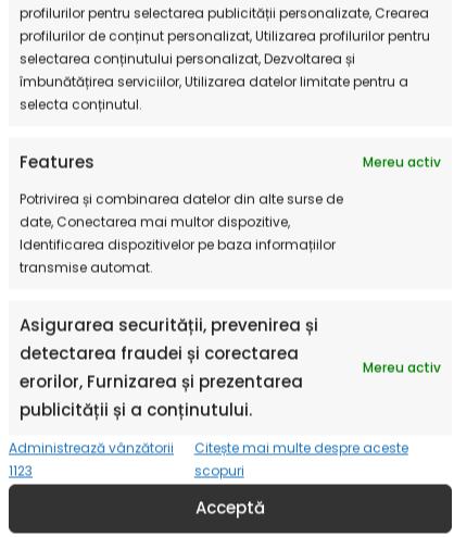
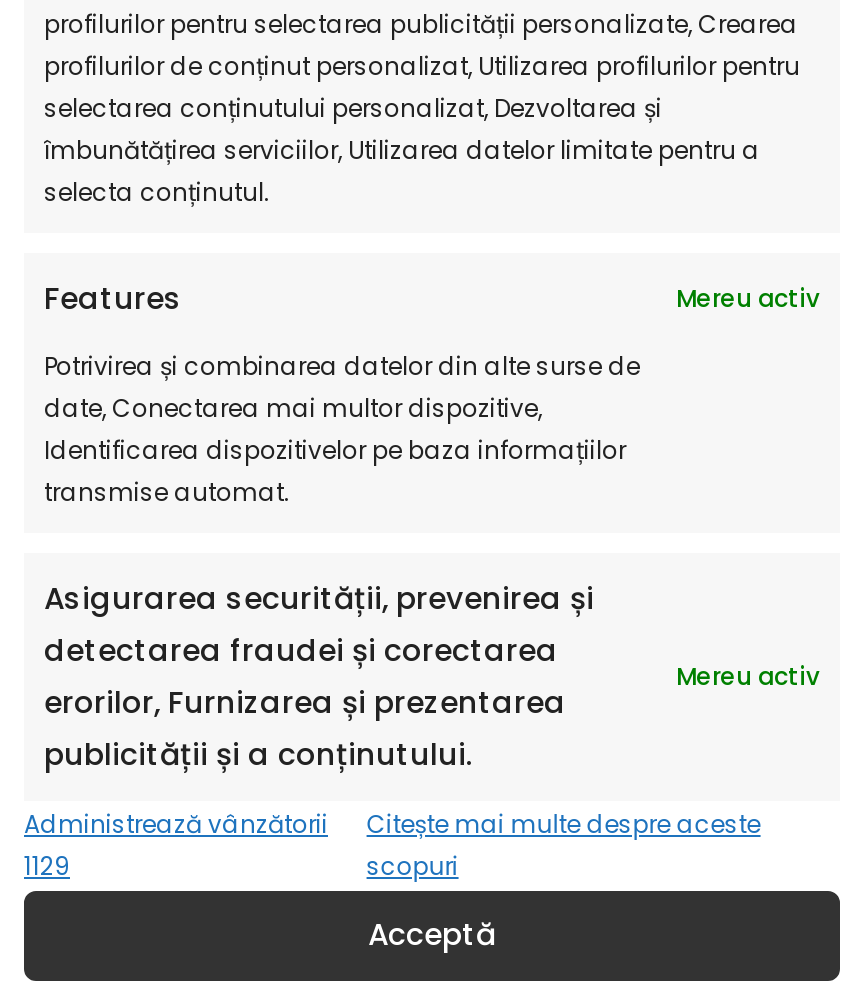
[9,461,33,479] 1123 -> [24,848,70,882] 1129

